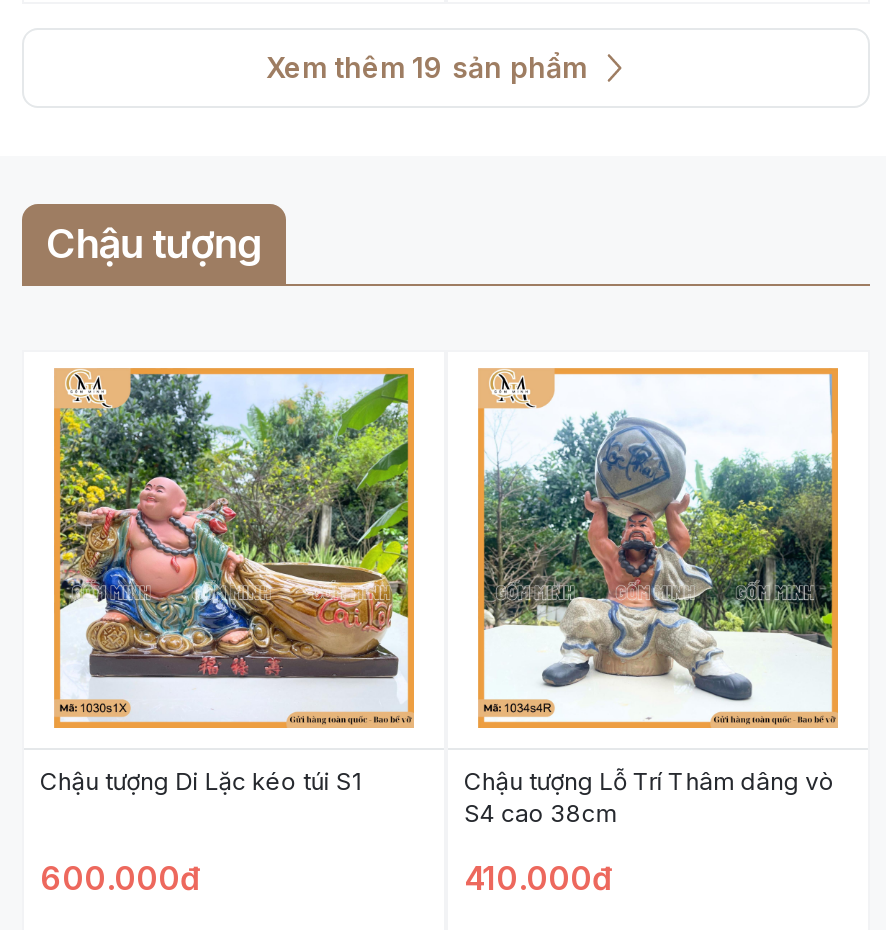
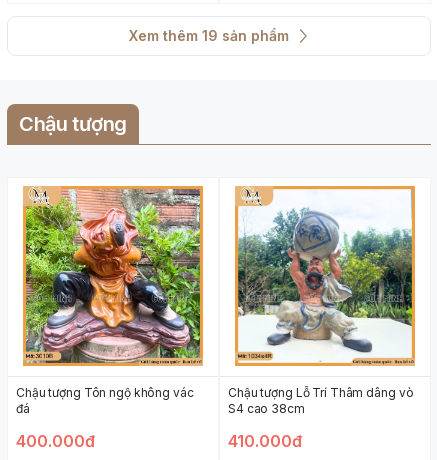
[40,372,410,796] [image] | Chậu tượng Di Lặc kéo túi S1 -> [16,188,201,416] [image] | Chậu tượng Tôn ngộ không vác | đá
[40,858,200,898] 600.000đ -> [16,431,95,451] 400.000đ

